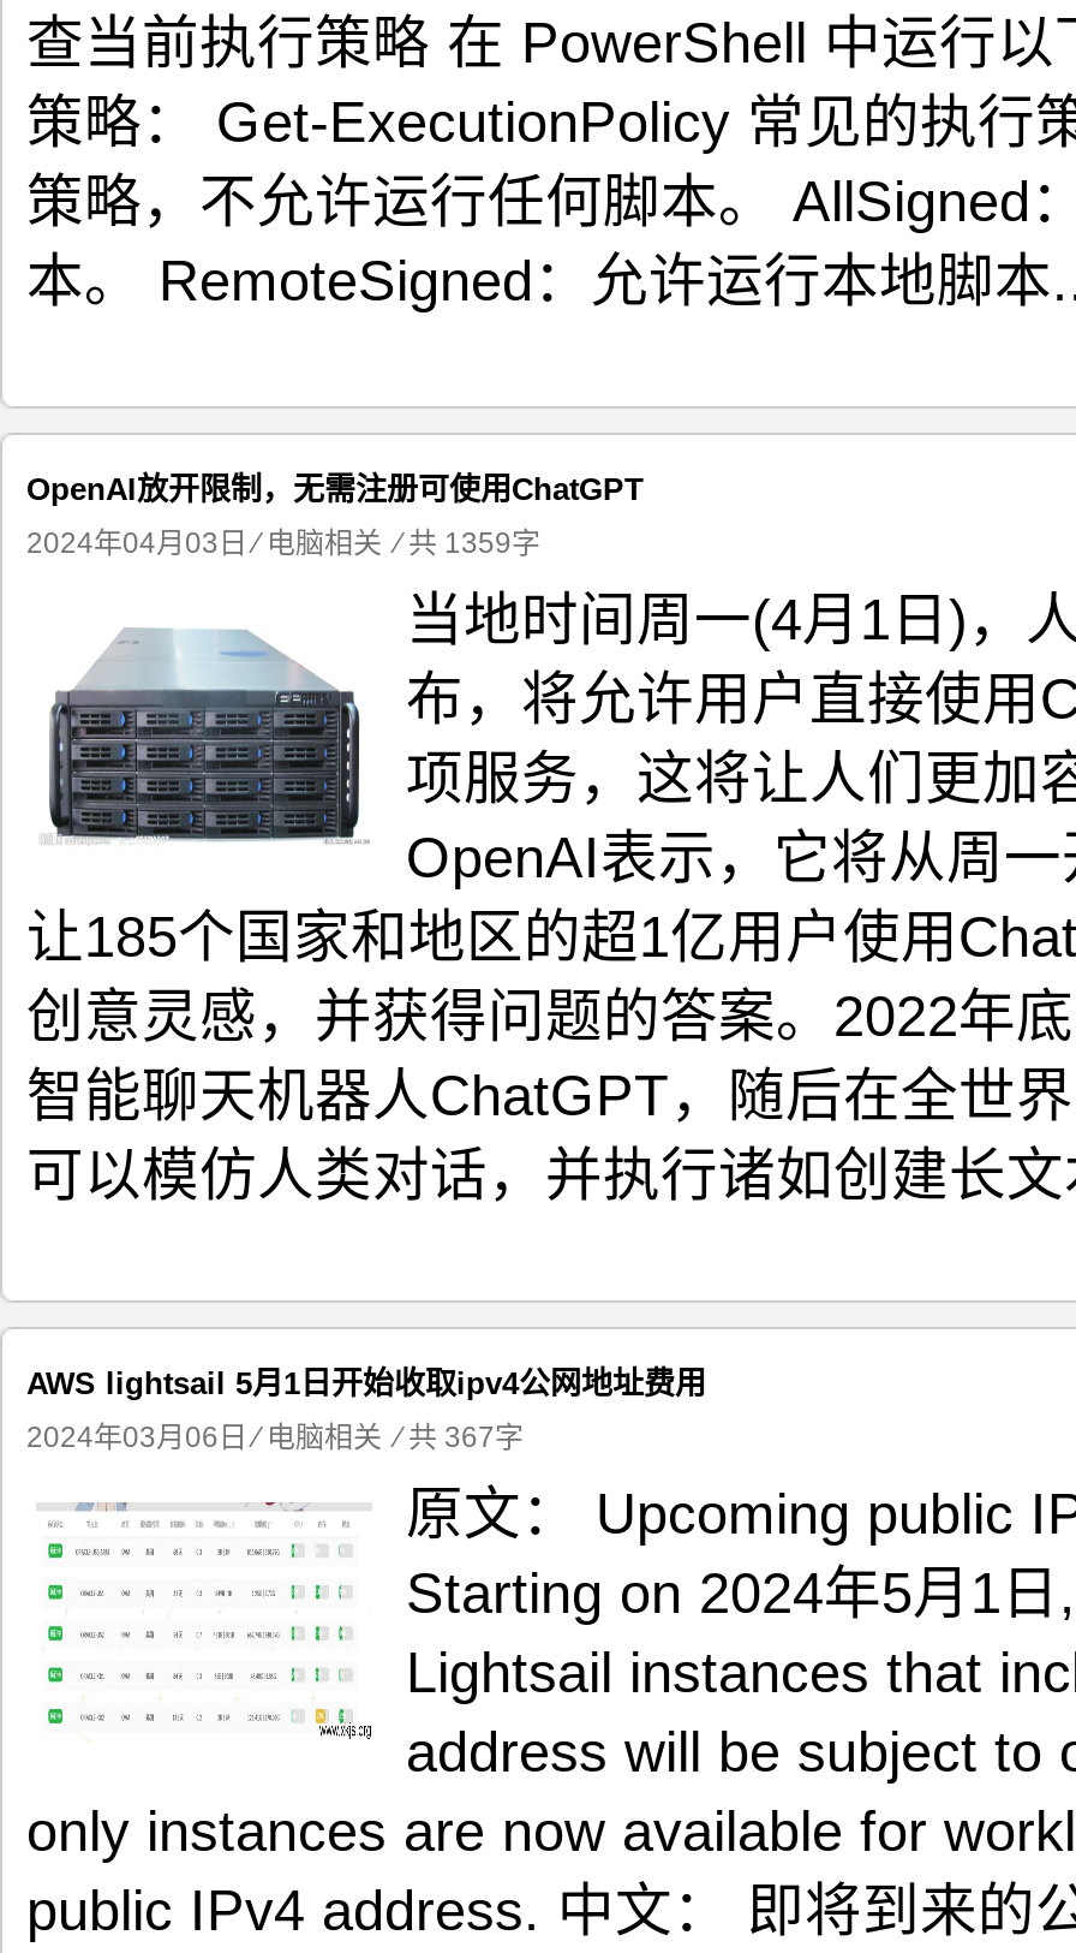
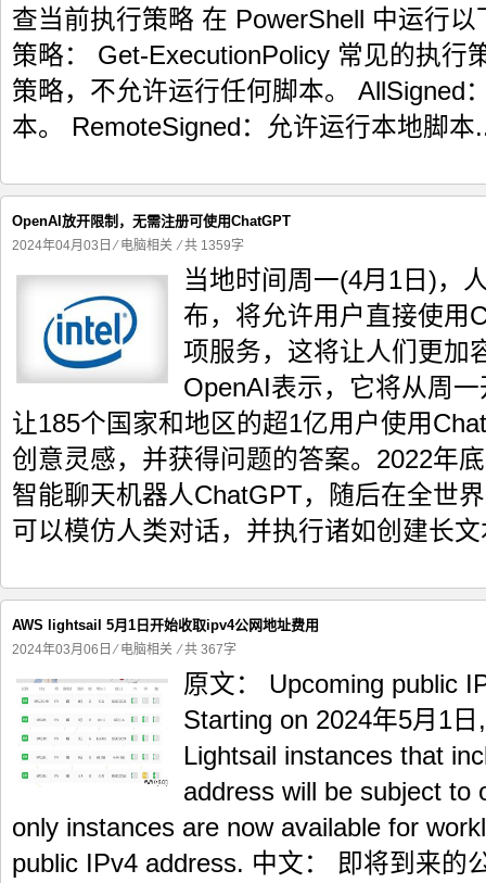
[38,611,370,841] [image] -> [16,275,168,379] [image]

